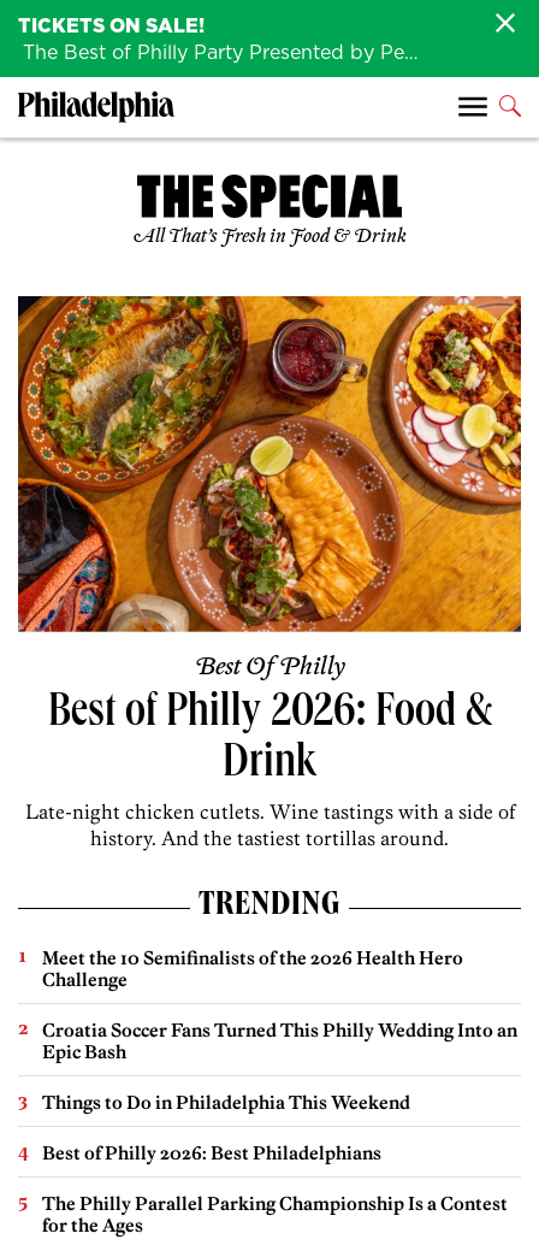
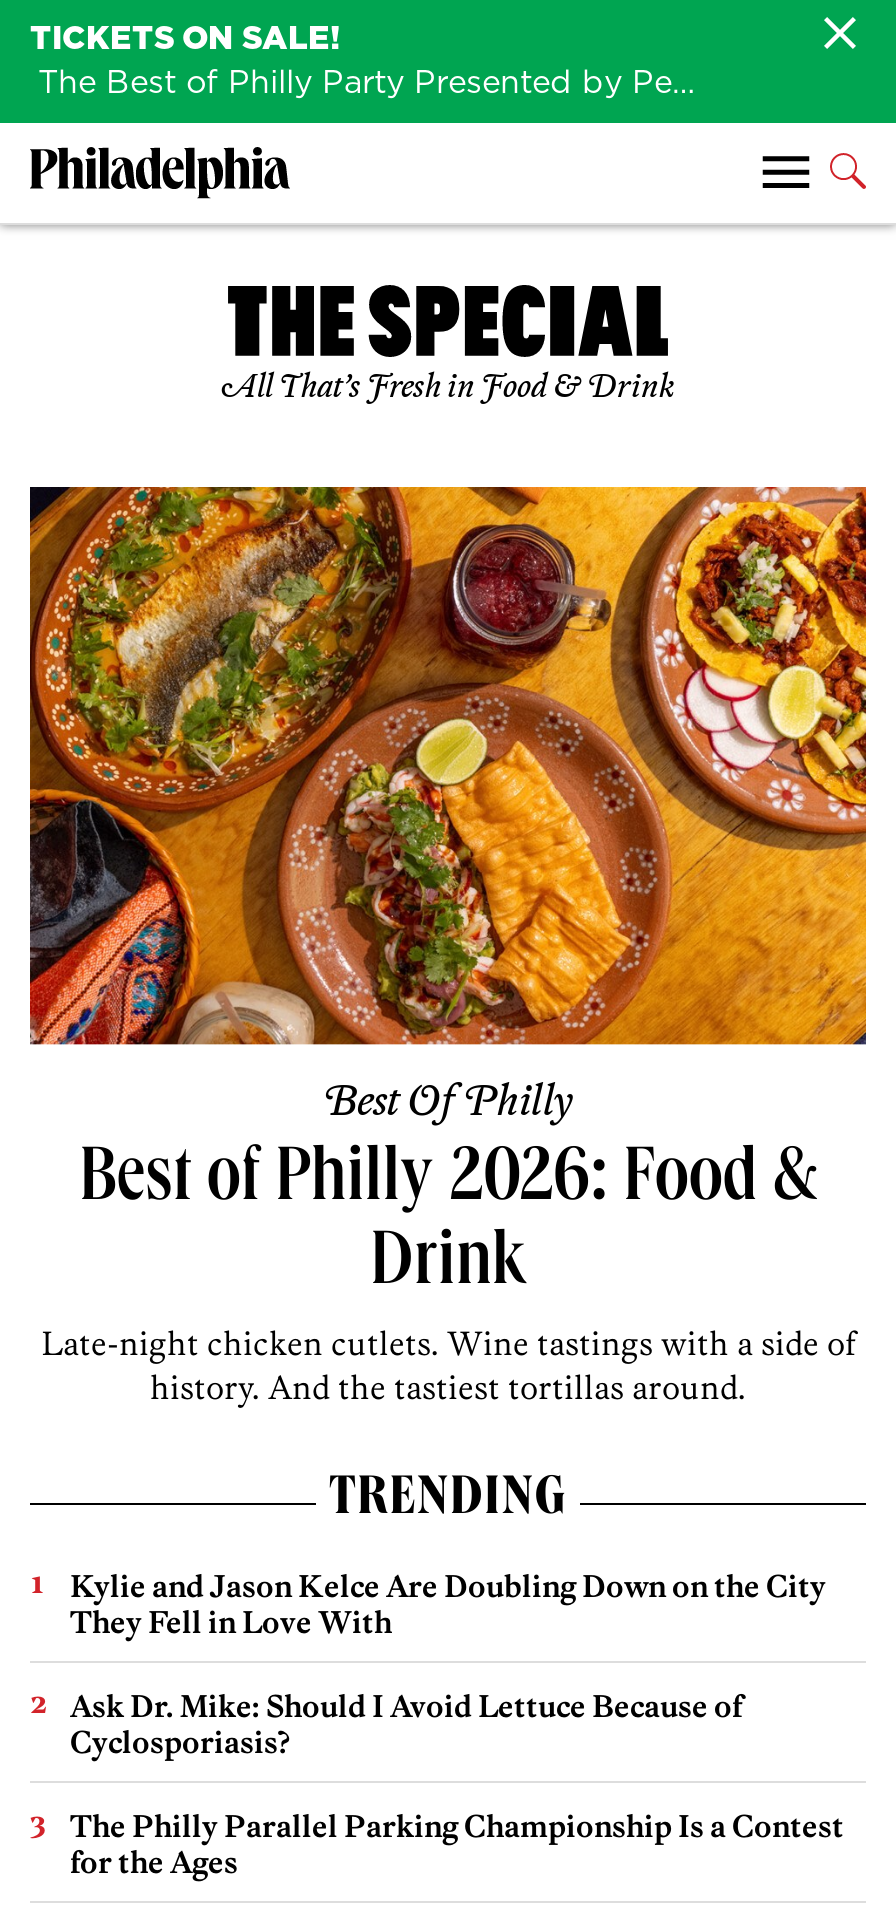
[42,946,517,1164] Meet the 10 Semifinalists of the 2026 Health Hero | Challenge | Croatia Soccer Fans Turned This Philly Wedding Into an | Epic Bash | Things to Do in Philadelphia This Weekend | Best of Philly 2026: Best Philadelphians -> [70,1566,826,1760] Kylie and Jason Kelce Are Doubling Down on the City | They Fell in Love With | Ask Dr. Mike: Should I Avoid Lettuce Because of | Cyclosporiasis?

